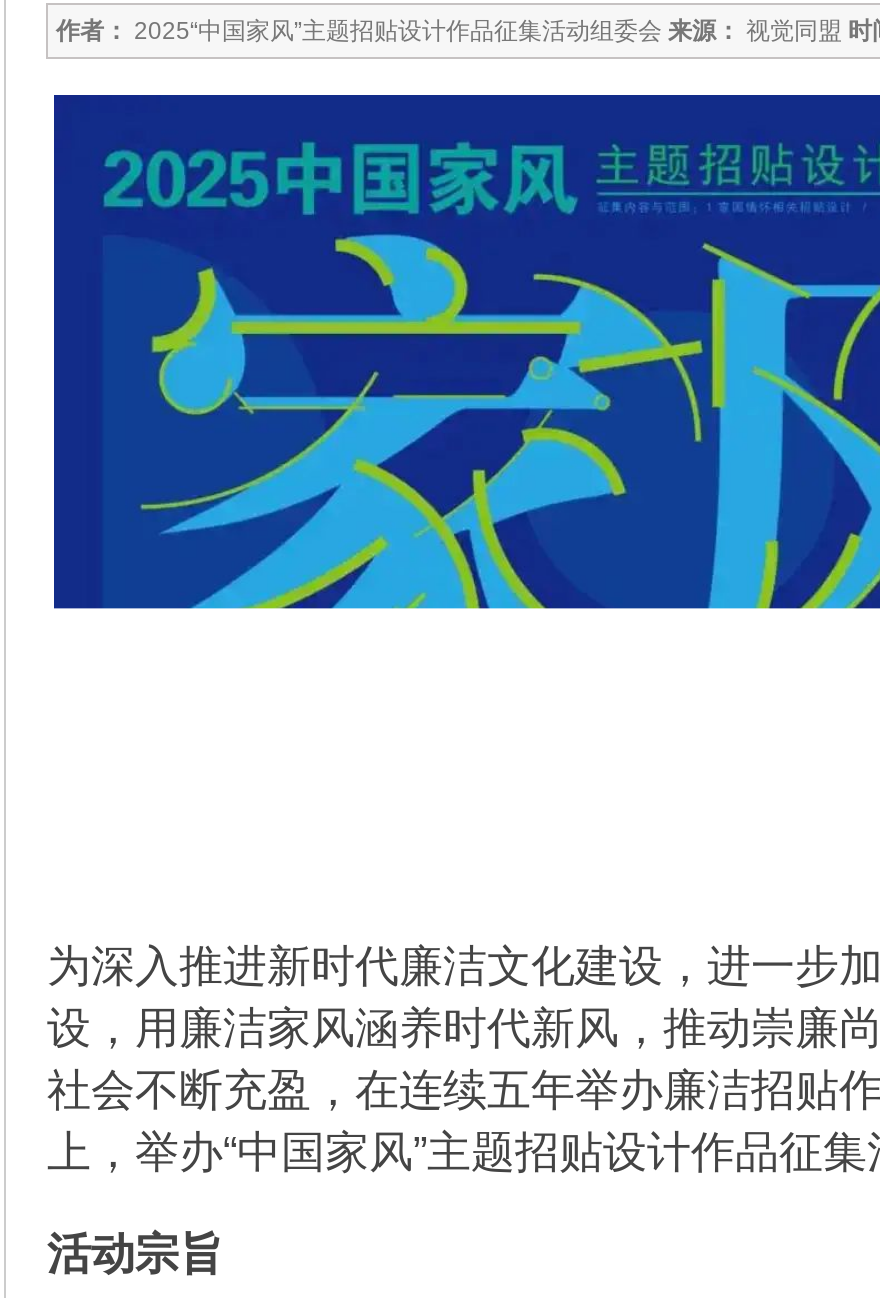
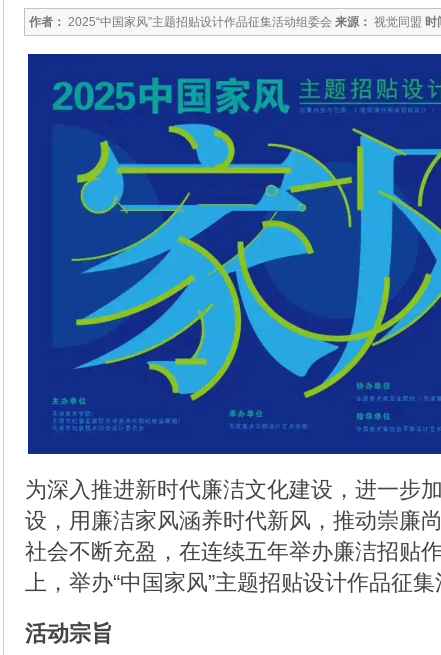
none -> [27,310,438,455] [image]

